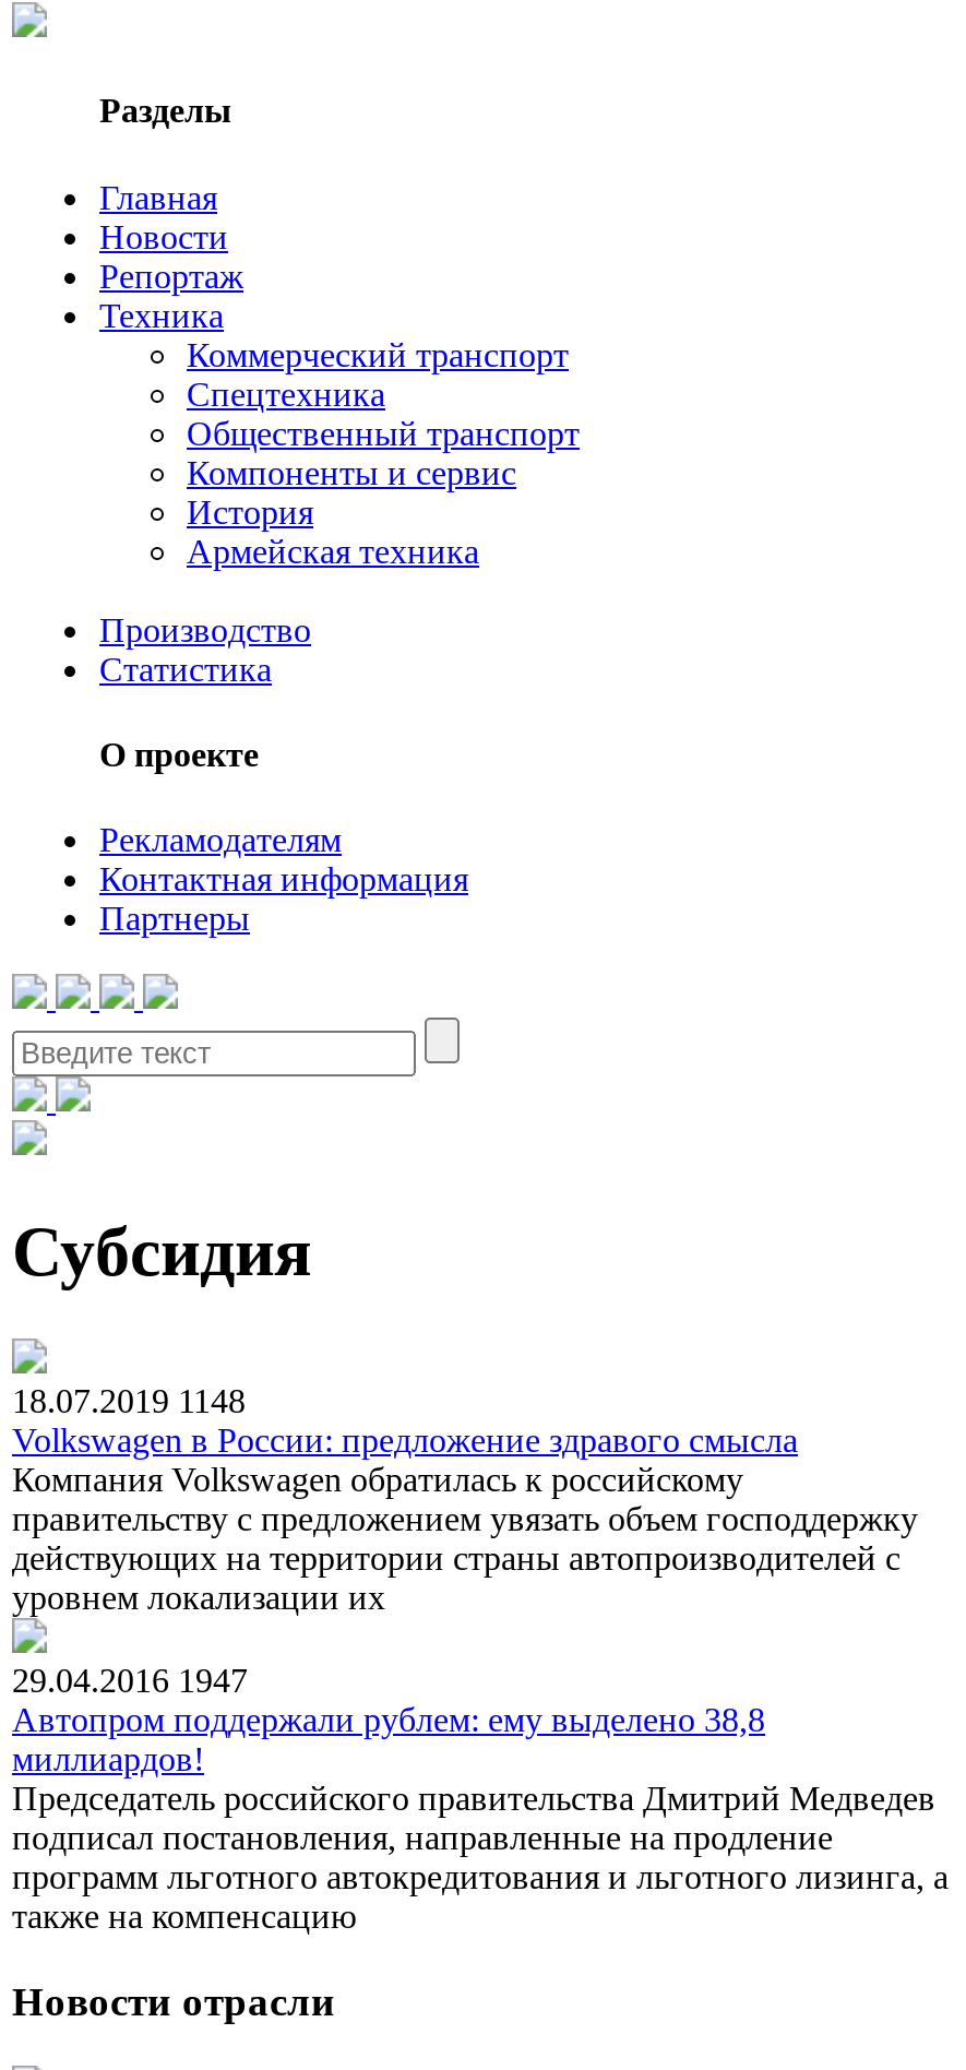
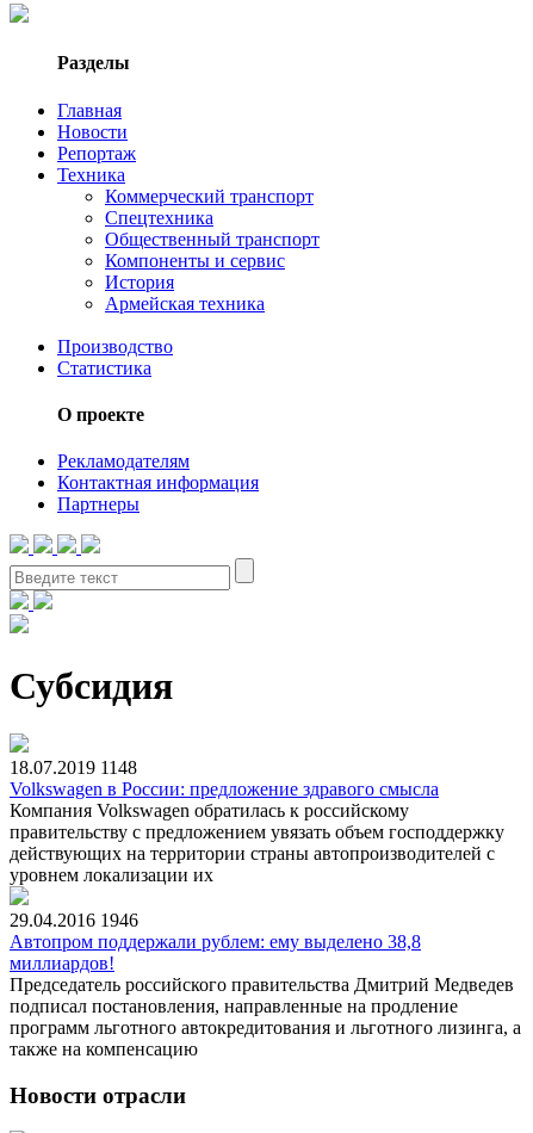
[12,1661,248,1699] 29.04.2016 1947 -> [10,910,138,930] 29.04.2016 1946

